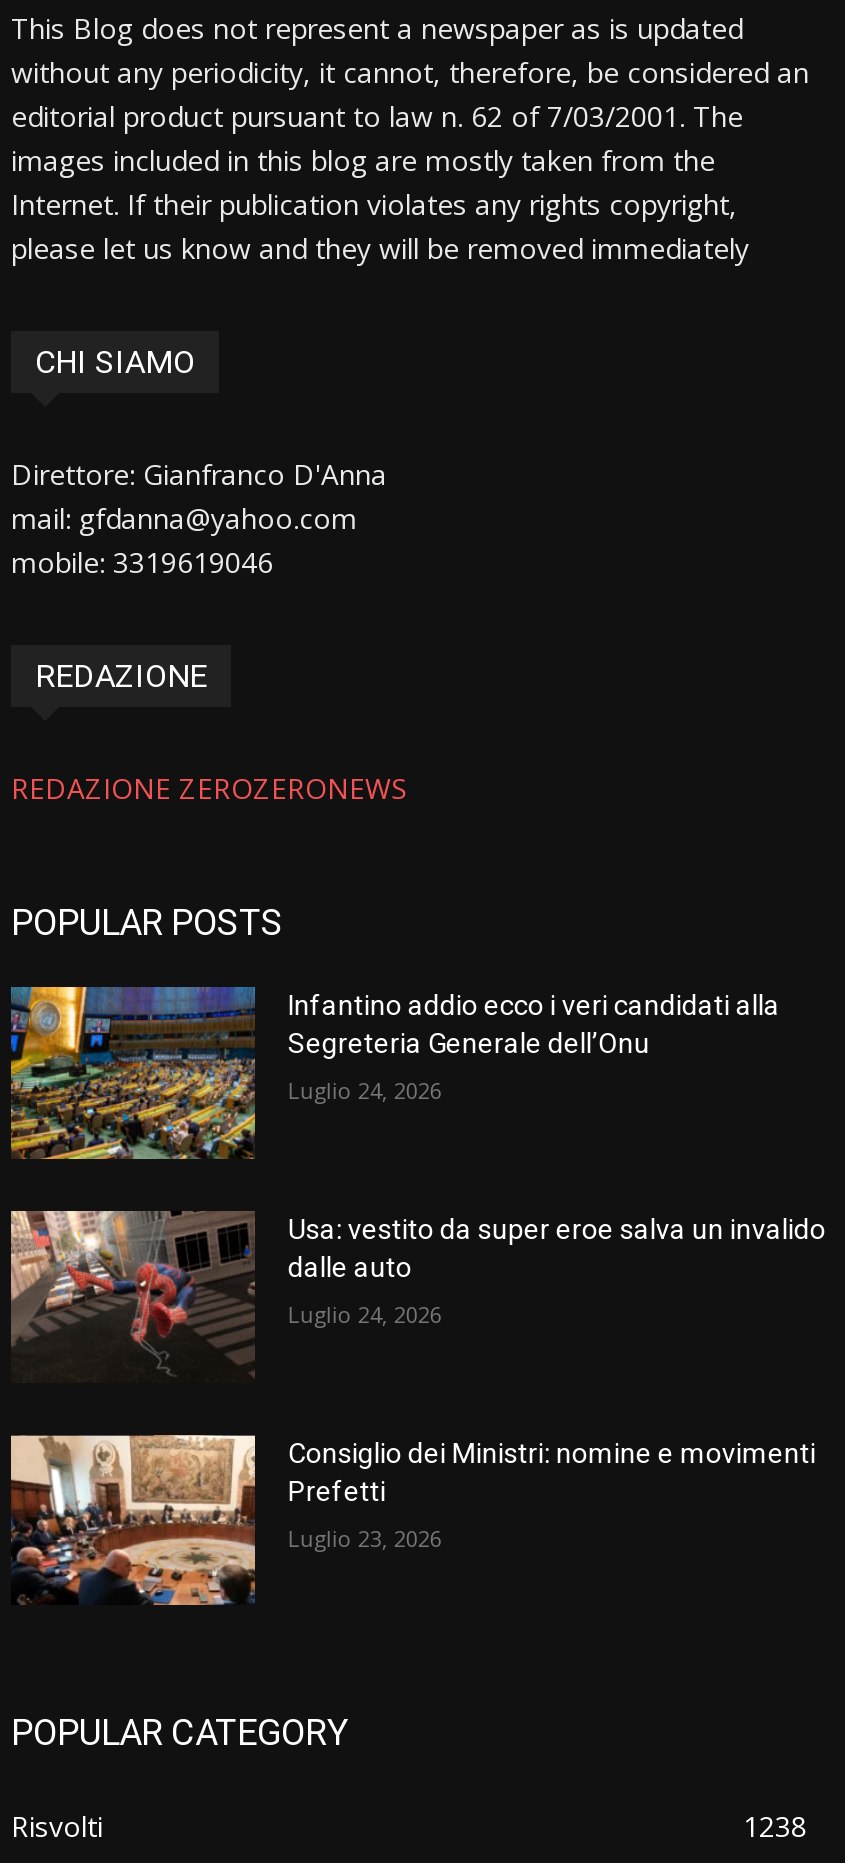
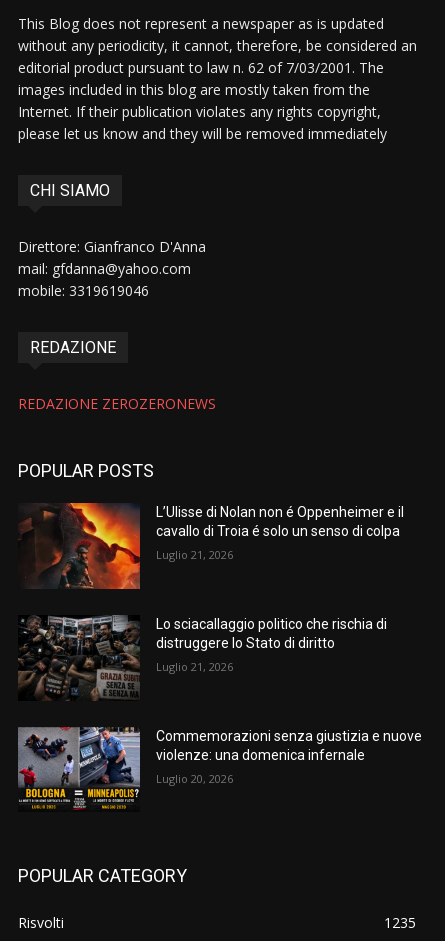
[9,985,780,1161] [image] | Infantino addio ecco i veri candidati alla | Segreteria Generale dell’Onu -> [18,502,404,590] [image] | L’Ulisse di Nolan non é Oppenheimer e il | cavallo di Troia é solo un senso di colpa
[288,1076,442,1106] Luglio 24, 2026 -> [156,547,233,562] Luglio 21, 2026
[9,1209,826,1381] [image] | Usa: vestito da super eroe salva un invalido | dalle auto -> [18,615,387,701] [image] | Lo sciacallaggio politico che rischia di | distruggere lo Stato di diritto
[288,1299,442,1329] Luglio 24, 2026 -> [156,659,233,674] Luglio 21, 2026
[9,1433,816,1607] [image] | Consiglio dei Ministri: nomine e movimenti | Prefetti -> [17,726,422,812] [image] | Commemorazioni senza giustizia e nuove | violenze: una domenica infernale
[288,1523,442,1553] Luglio 23, 2026 -> [156,771,233,786] Luglio 20, 2026
[743,1808,807,1846] 1238 -> [384,913,416,932] 1235

